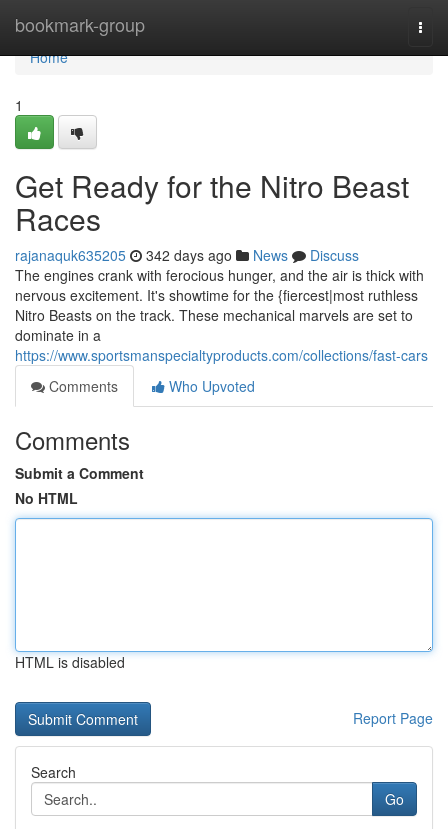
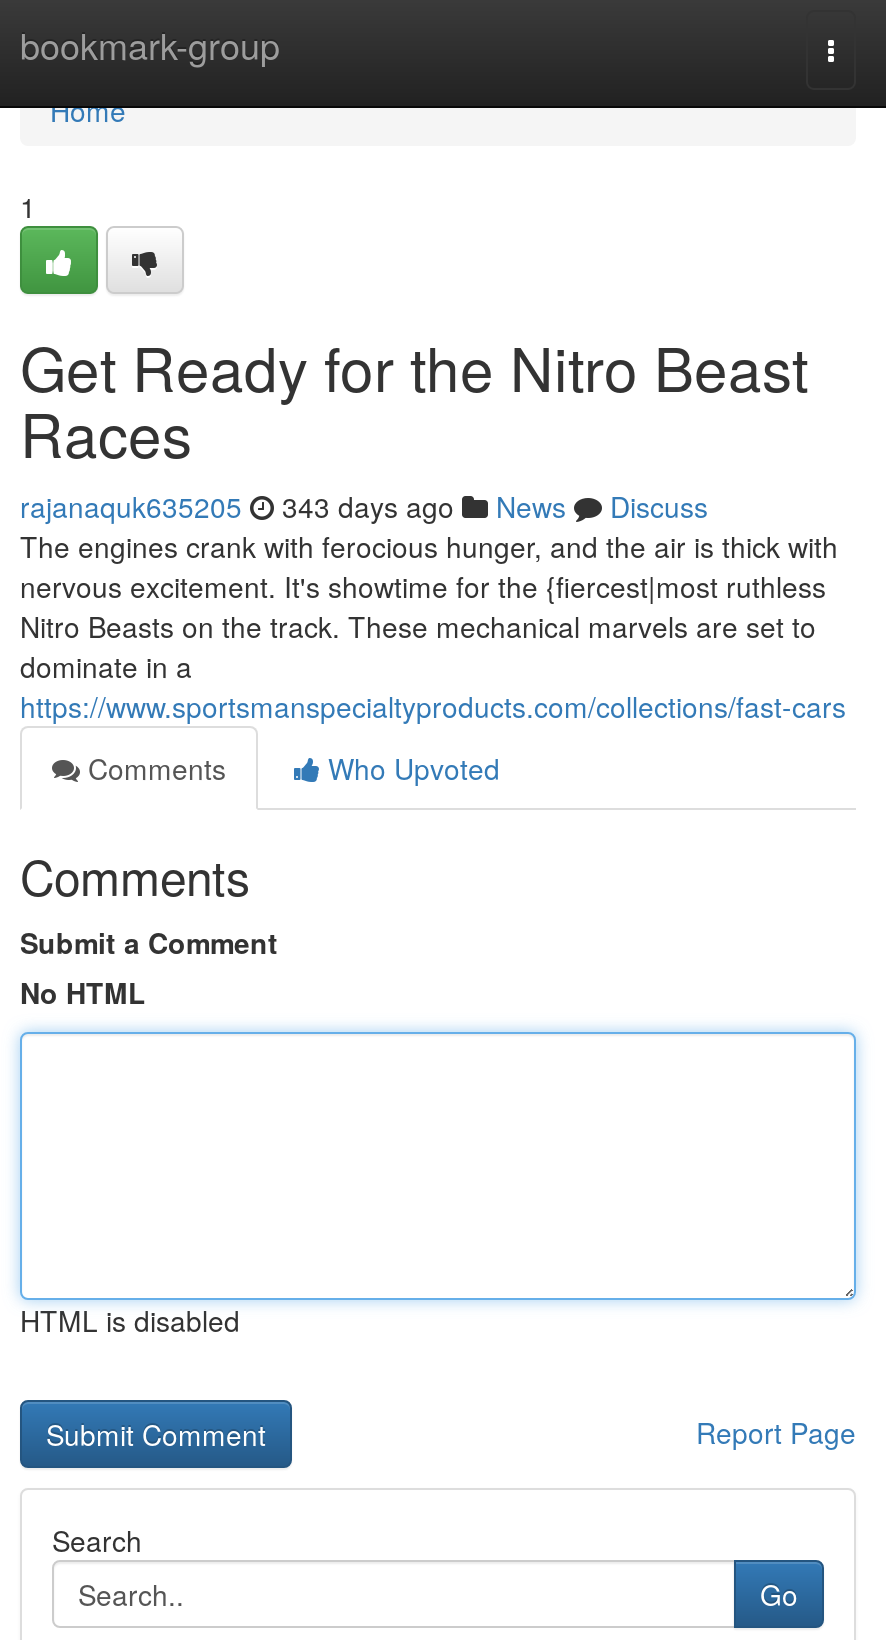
[15,245,359,265] rajanaquk635205 342 days ago News Discuss -> [20,486,708,526] rajanaquk635205 343 days ago News Discuss

